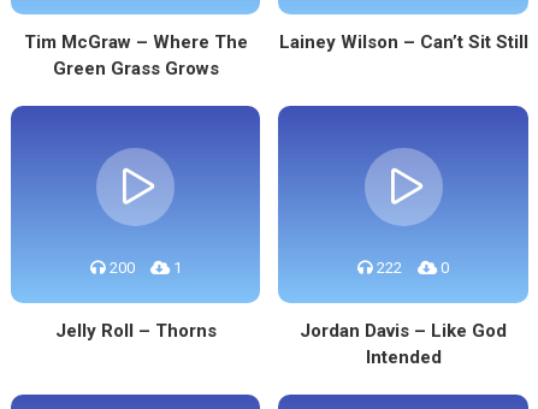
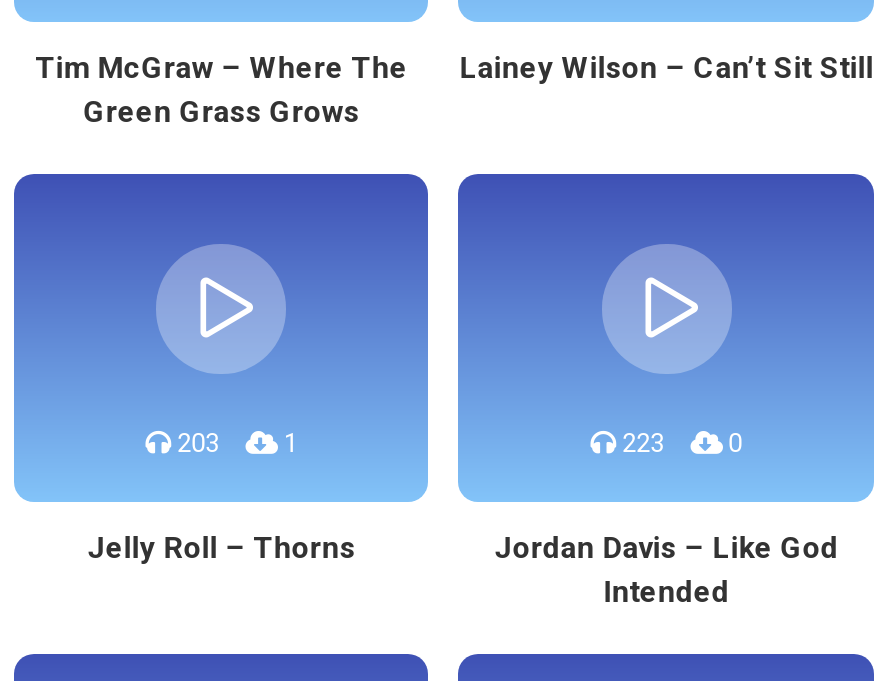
[106,259,181,277] 200 1 -> [171,428,297,458] 203 1
[373,259,449,277] 222 0 -> [616,428,742,458] 223 0

